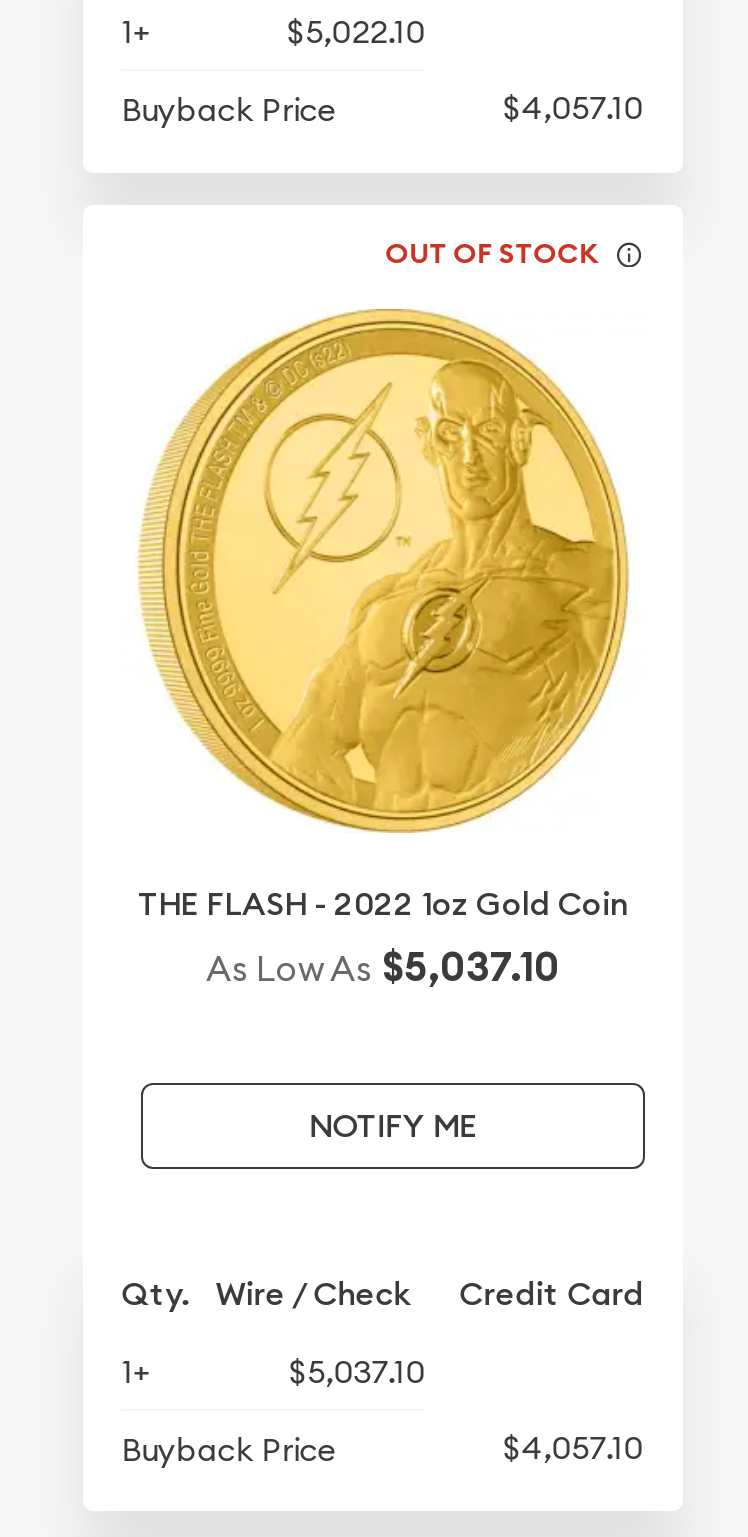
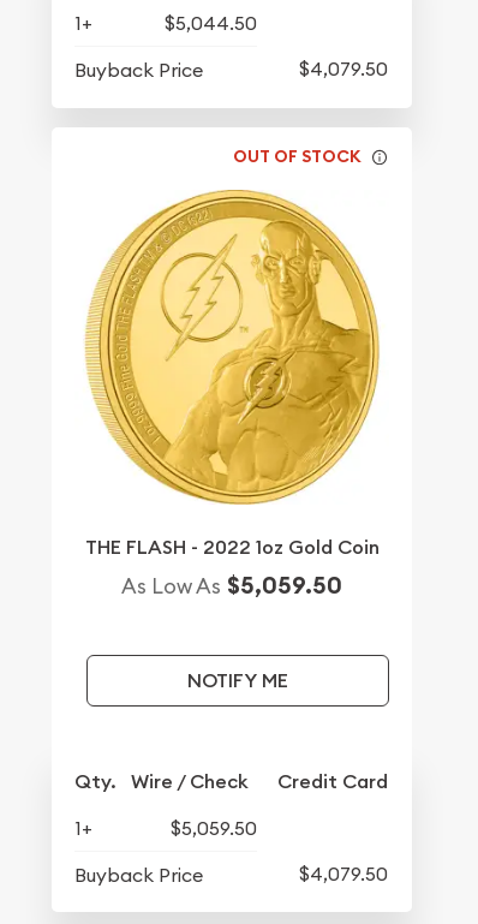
[287,11,425,51] $5,022.10 -> [165,11,257,35] $5,044.50
[503,87,643,127] $4,057.10 -> [299,56,388,80] $4,079.50
[206,940,560,992] As Low As $5,037.10 -> [121,569,342,600] As Low As $5,059.50
[289,1350,425,1390] $5,037.10 -> [171,815,257,839] $5,059.50
[503,1426,643,1466] $4,057.10 -> [299,861,388,885] $4,079.50

